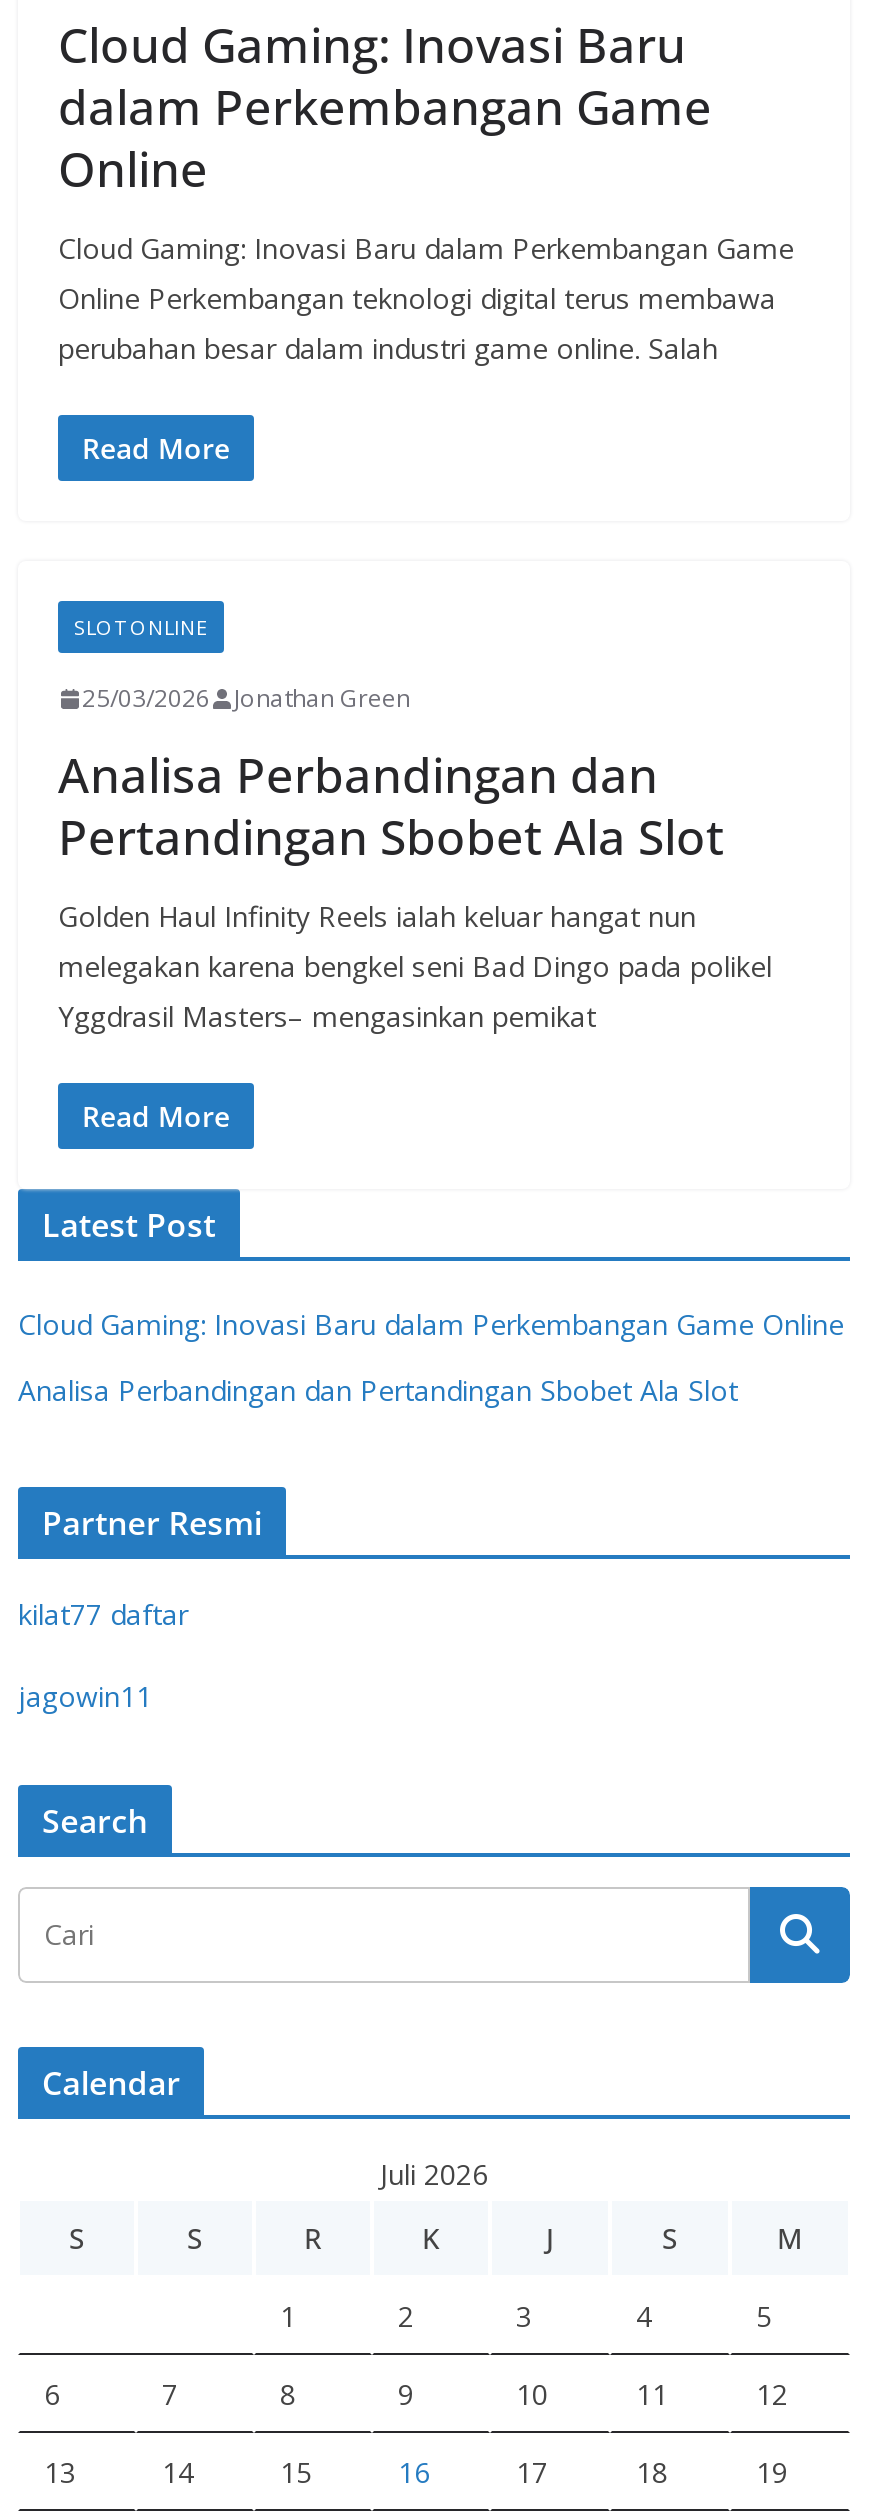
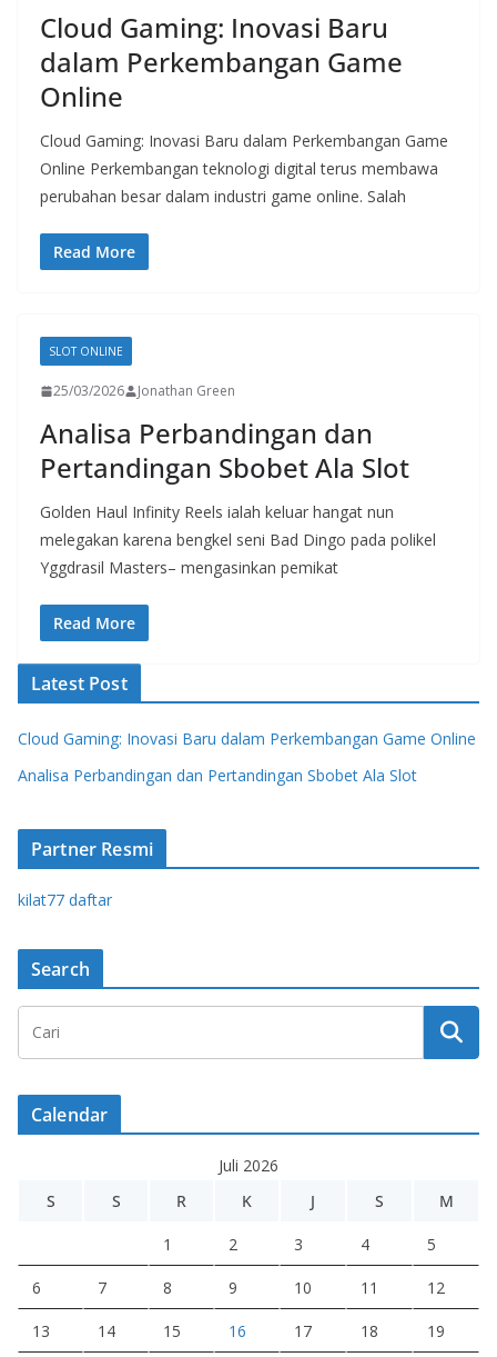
[18,1677,152,1715] jagowin11 -> none

